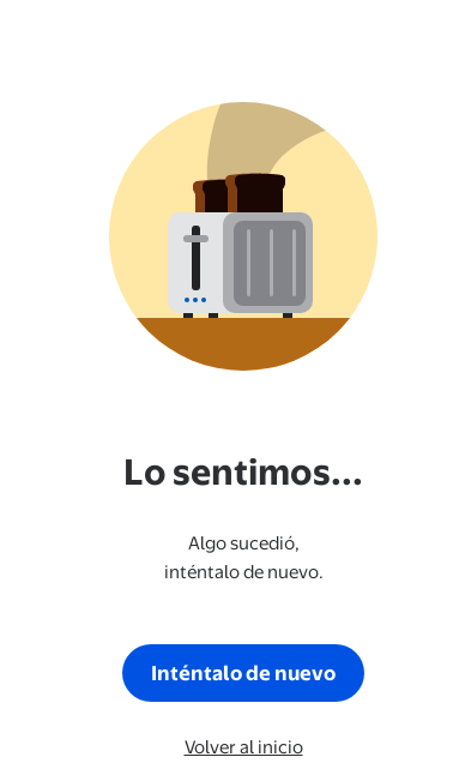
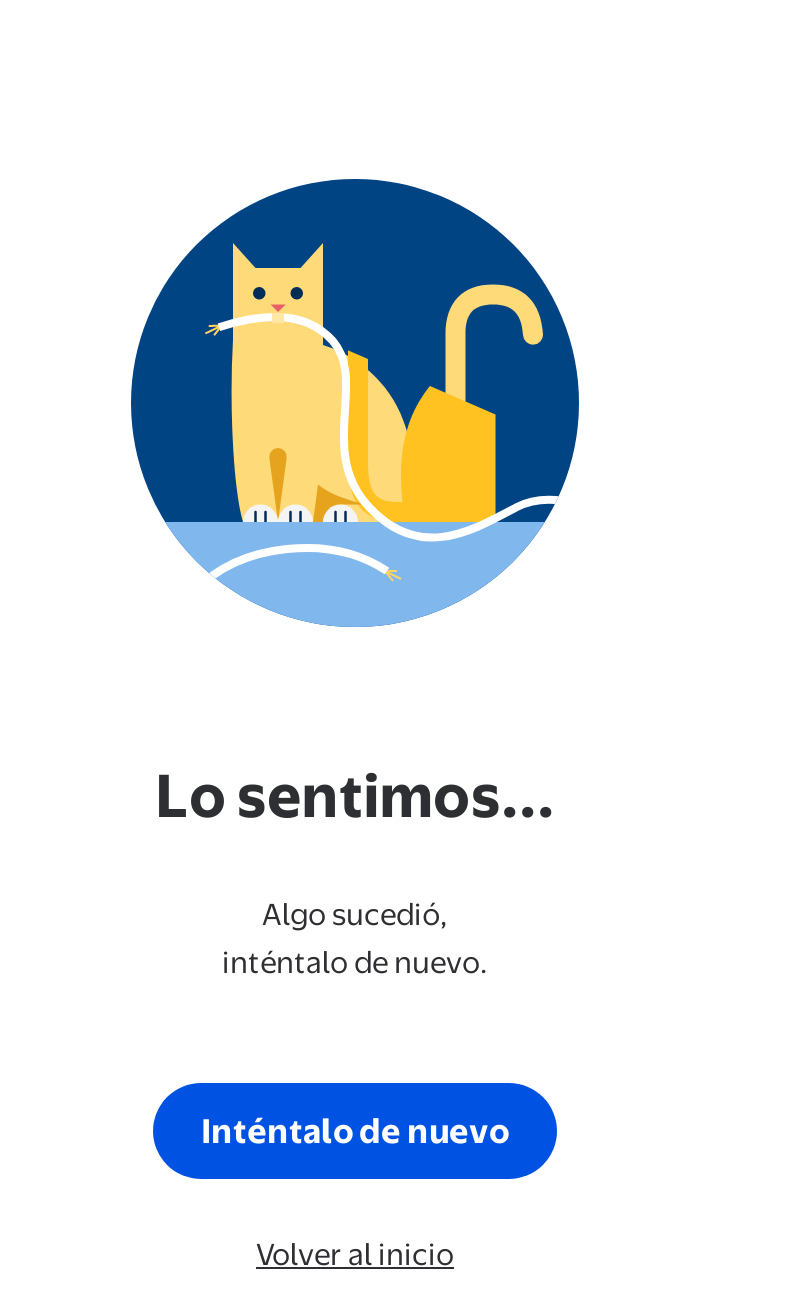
[109,102,377,372] [image] -> [129,177,581,629] [image]

